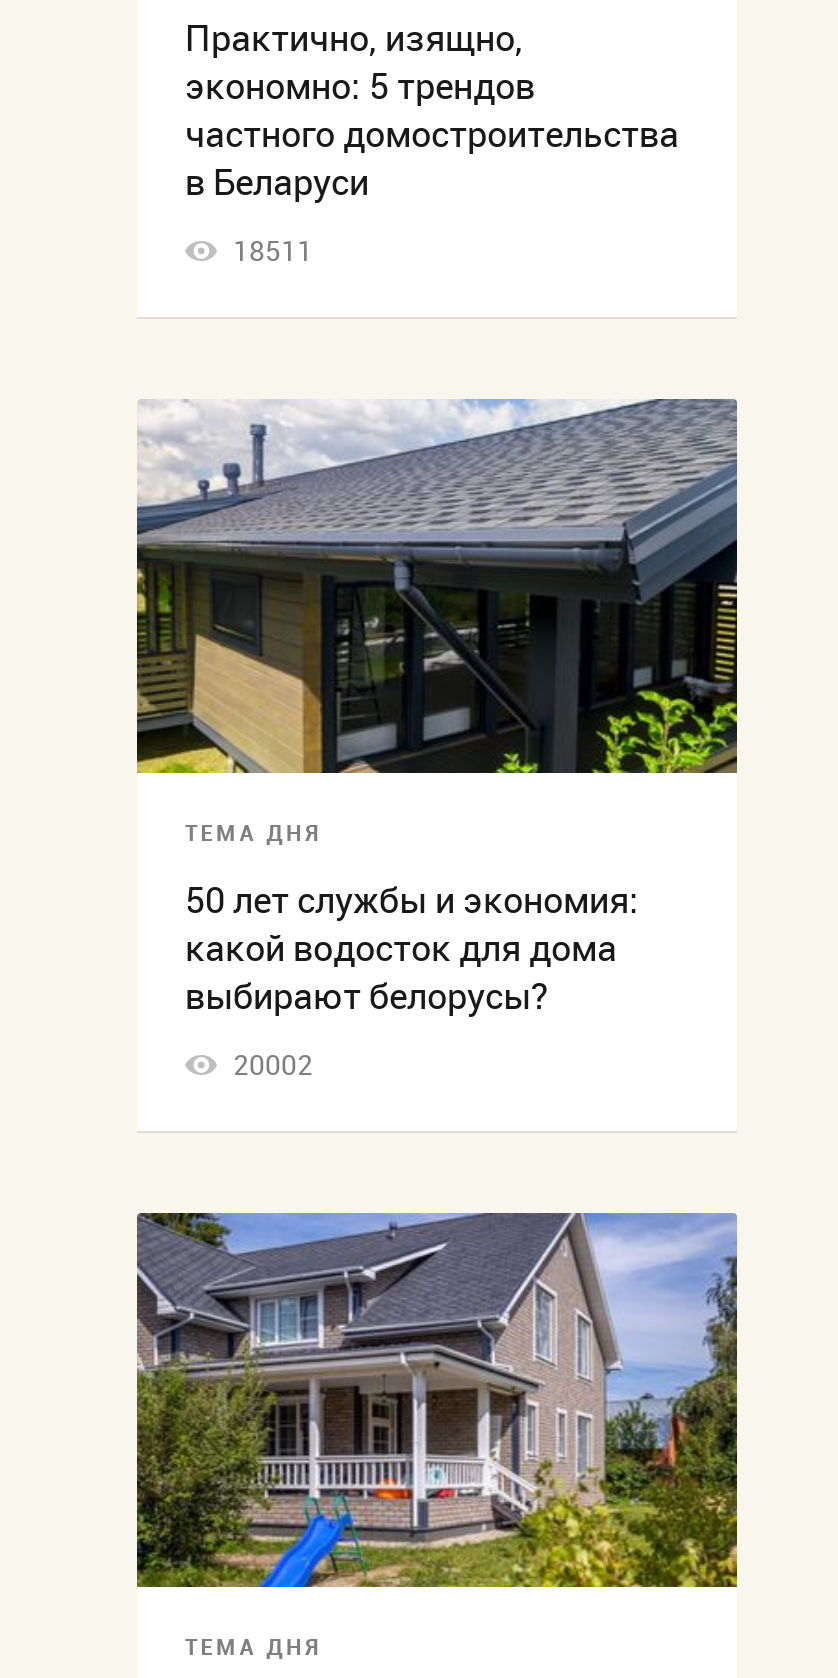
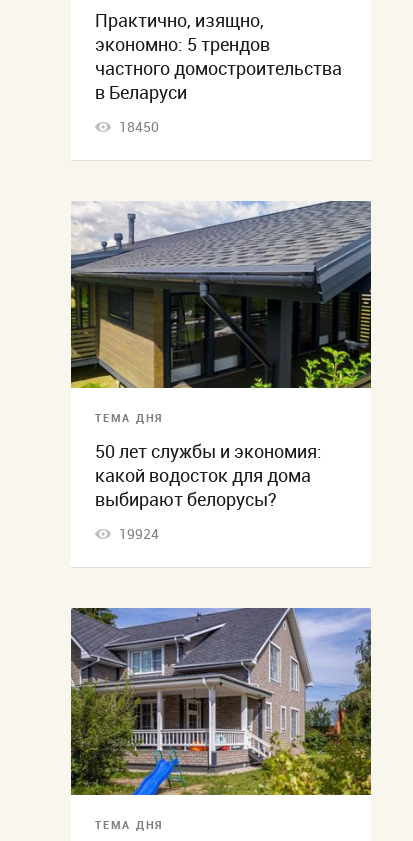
[233,235,313,267] 18511 -> [119,119,159,135] 18450
[233,1049,313,1081] 20002 -> [119,526,159,542] 19924

